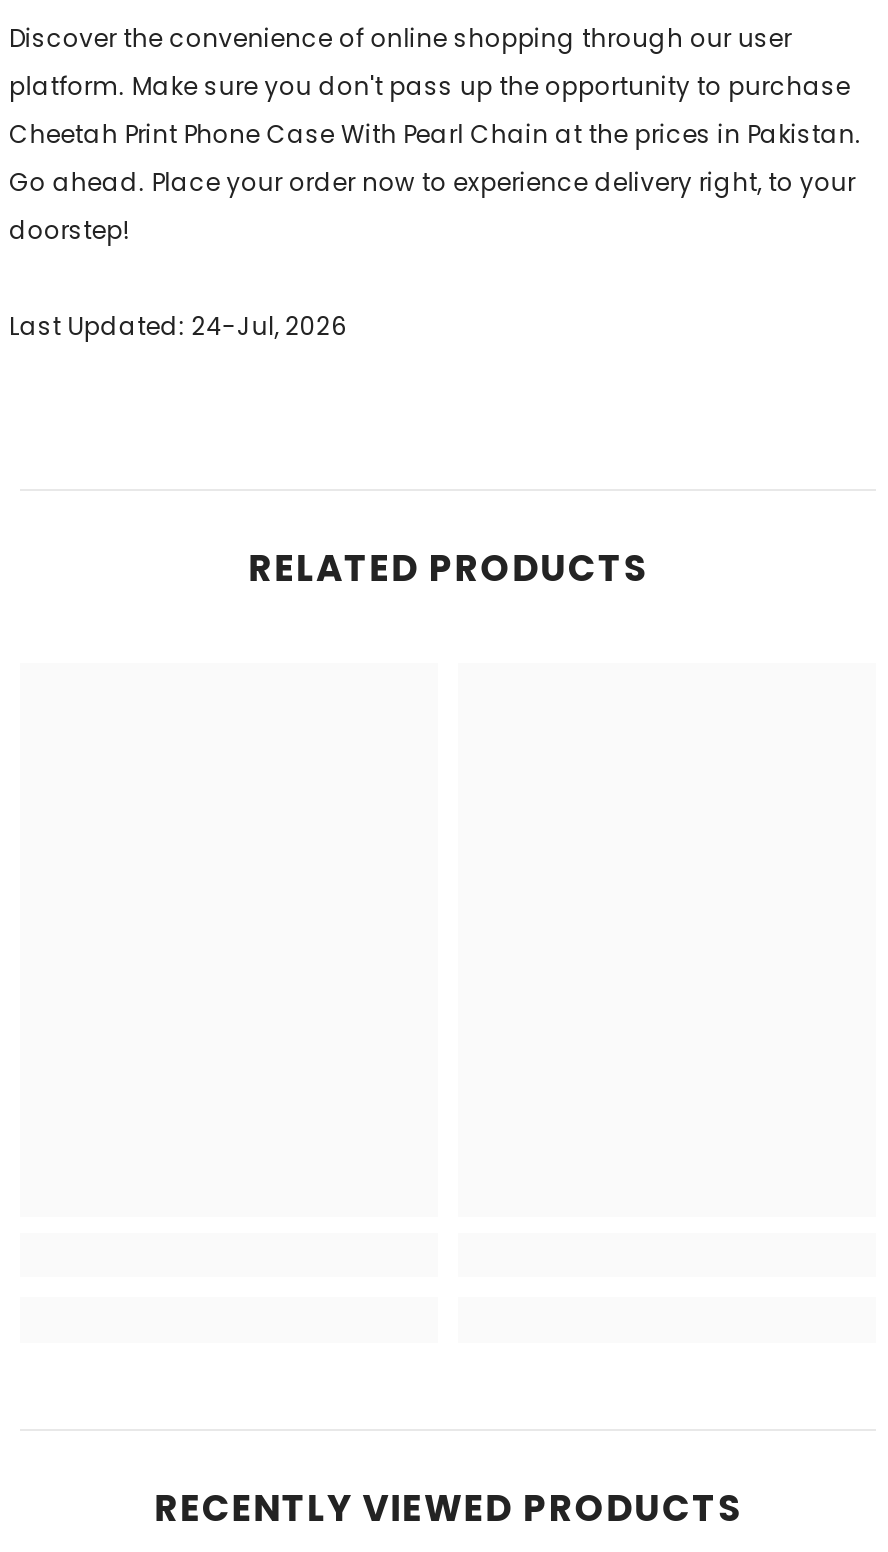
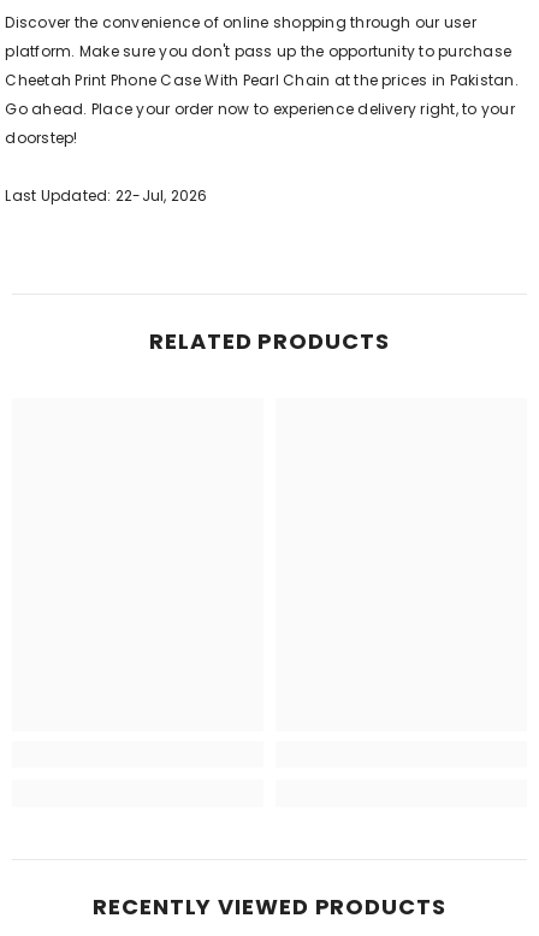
[9,308,347,342] Last Updated: 24-Jul, 2026 -> [5,185,208,205] Last Updated: 22-Jul, 2026

